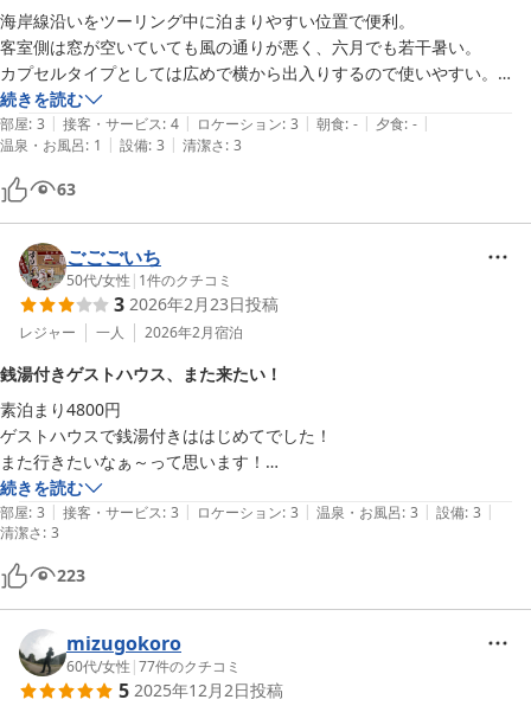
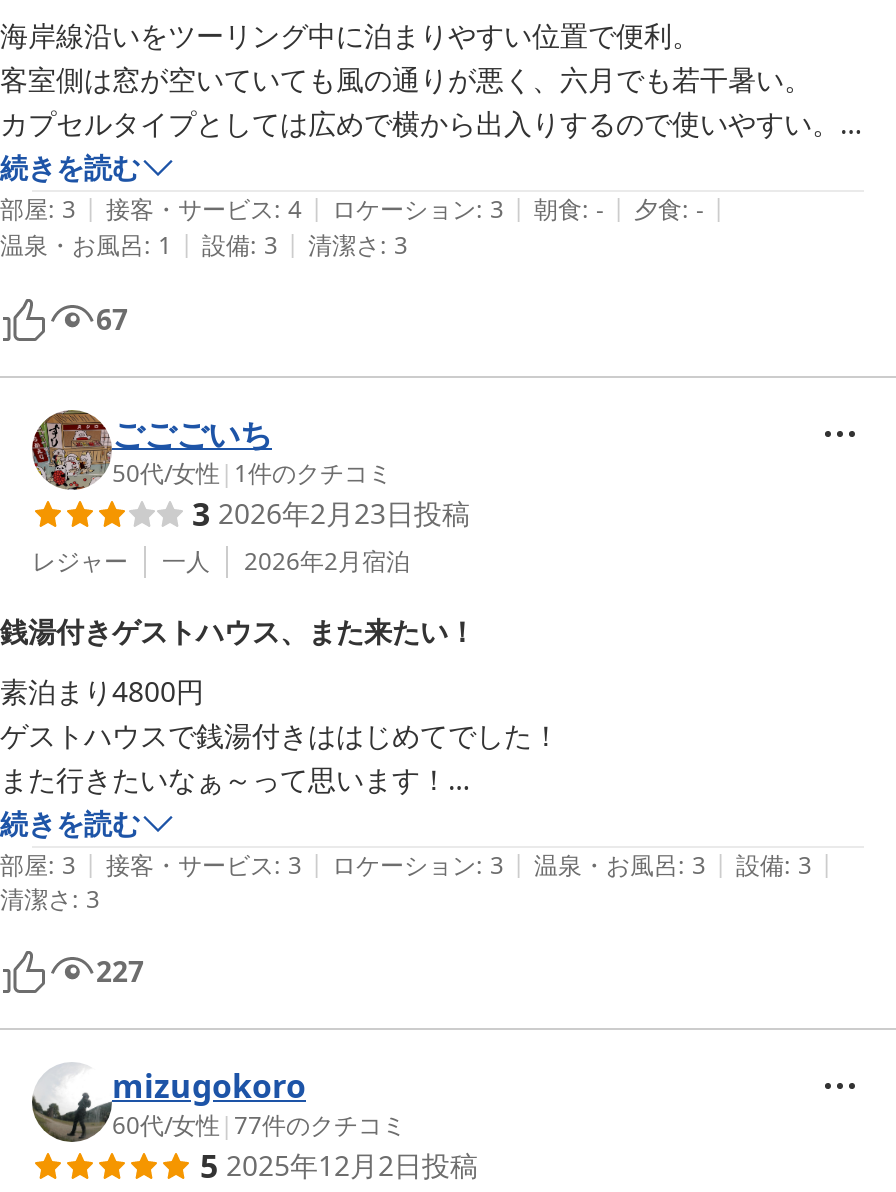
[57,178,76,200] 63 -> [96,300,128,338] 67
[57,564,85,586] 223 -> [96,952,144,990] 227

